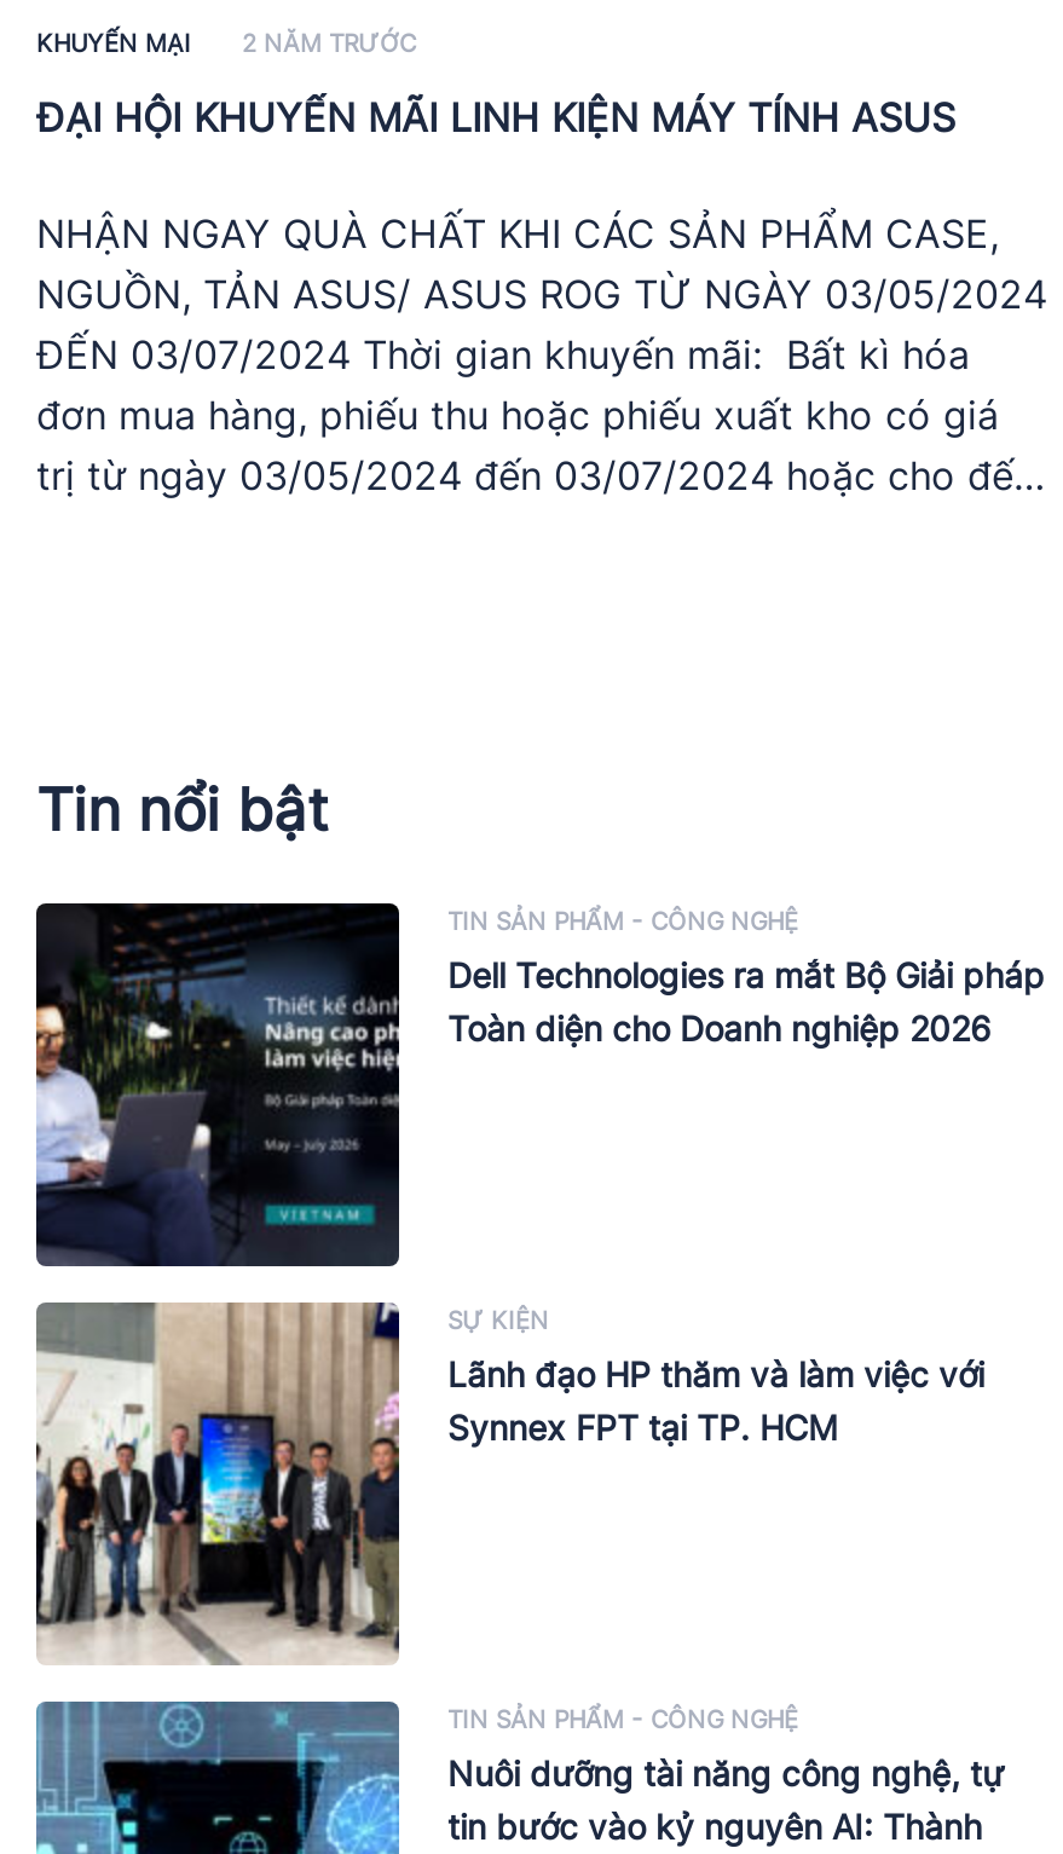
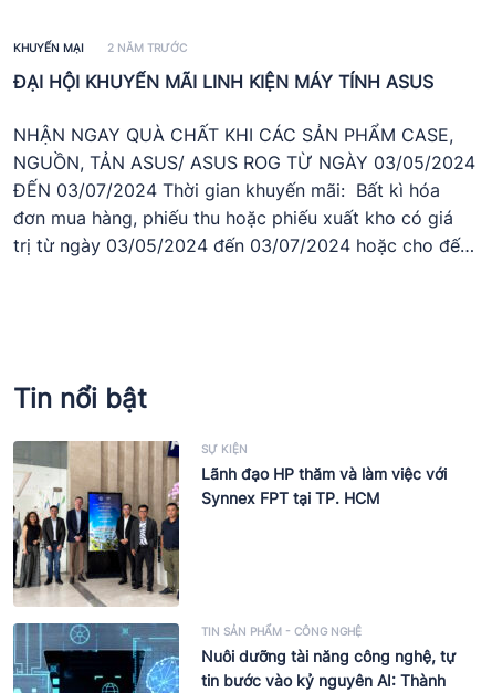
[34,901,1045,1269] [image] | TIN SẢN PHẨM - CÔNG NGHỆ | Dell Technologies ra mắt Bộ Giải pháp | Toàn diện cho Doanh nghiệp 2026 -> none

